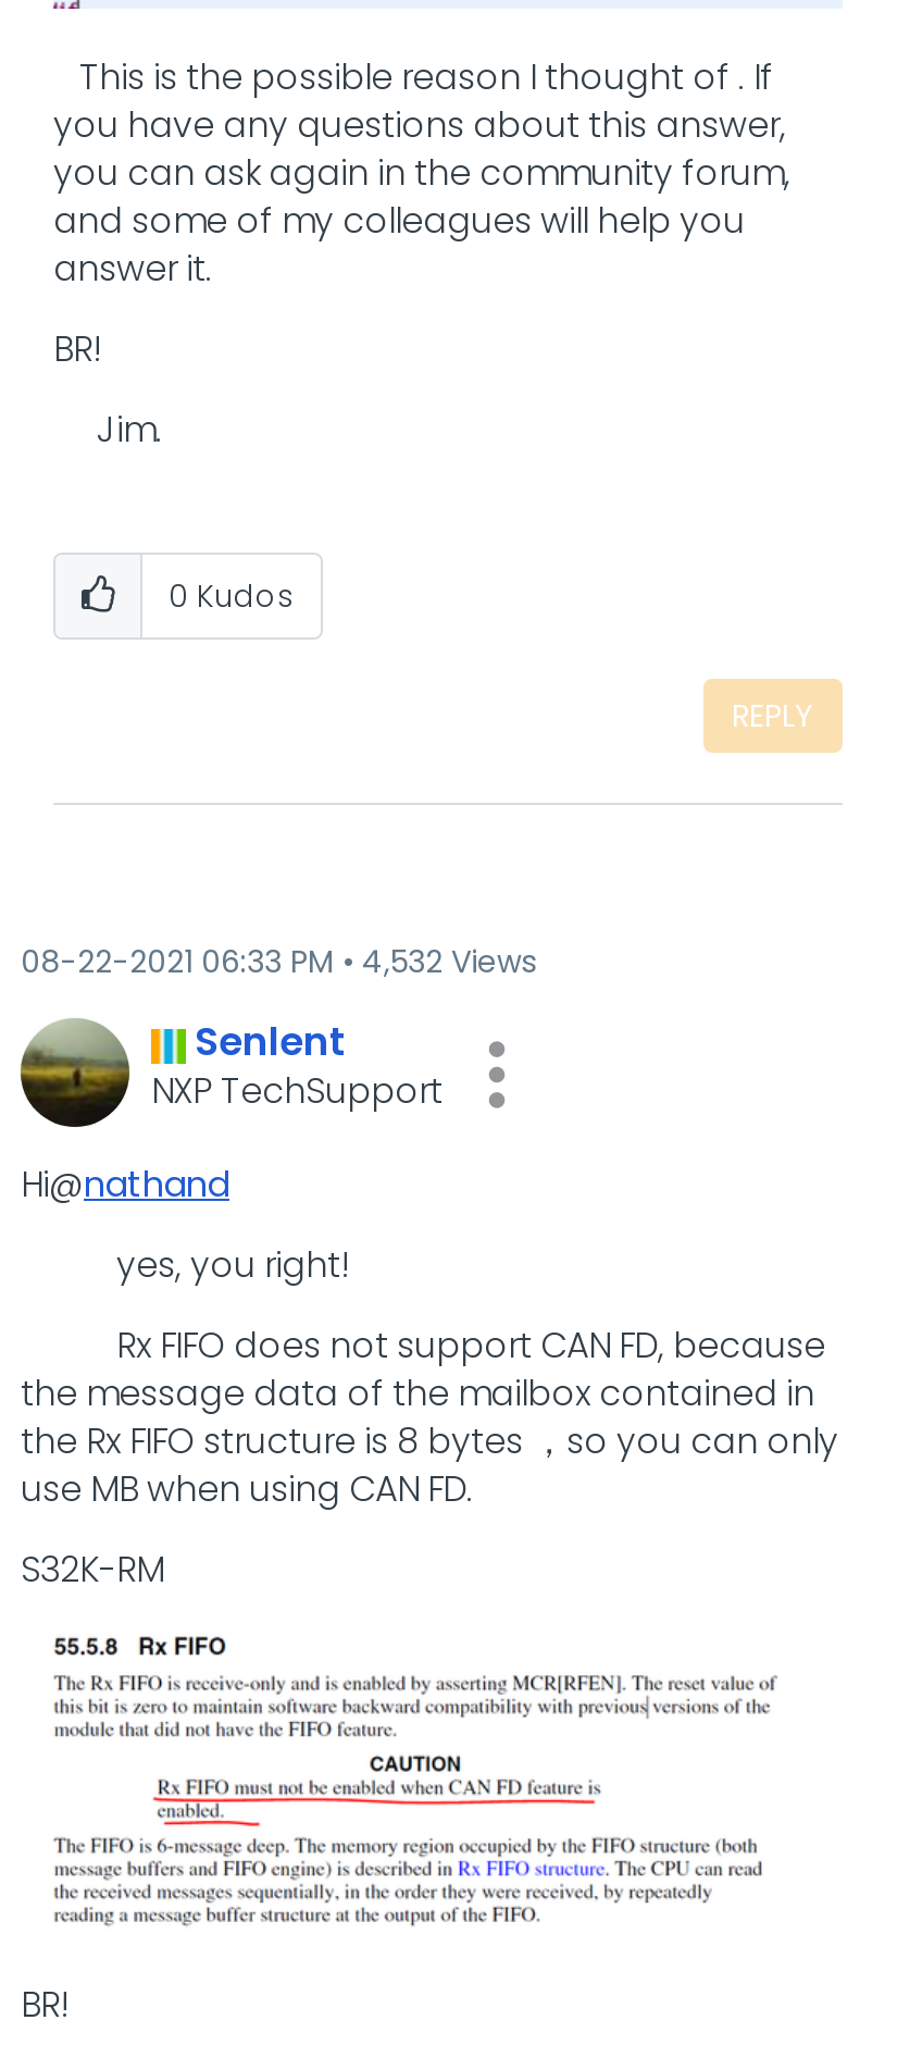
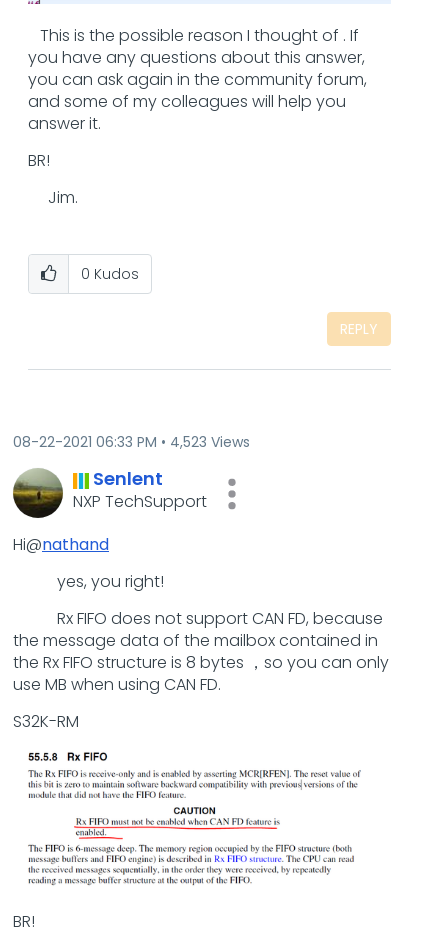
[21,940,536,983] 08-22-2021 06:33 PM 4,532 Views -> [13,432,250,452] 08-22-2021 06:33 PM 4,523 Views

